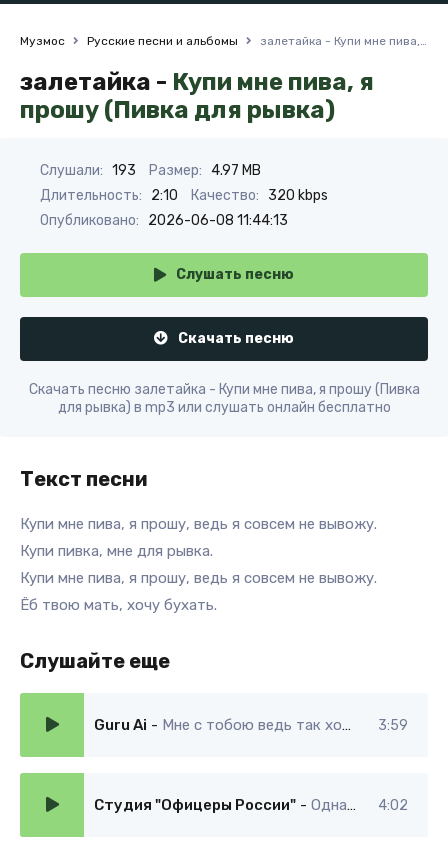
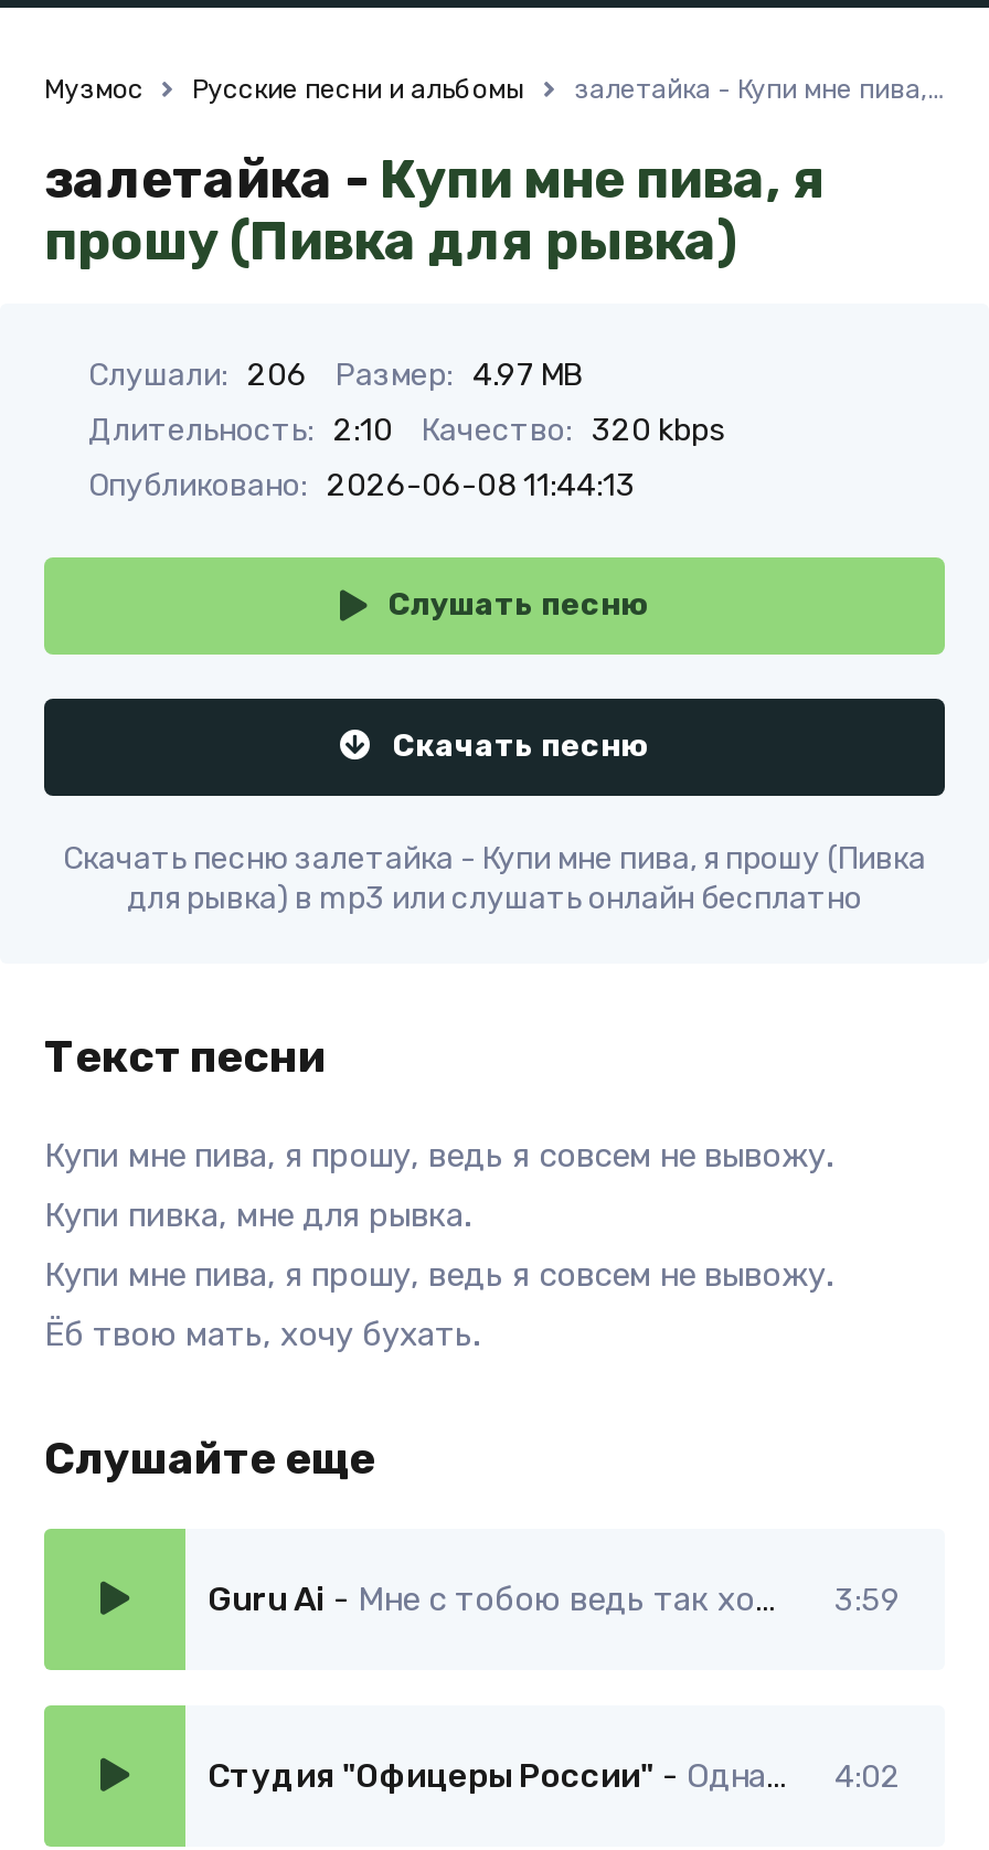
[40,162,136,179] Слушали: 193 -> [88,357,307,394] Слушали: 206

